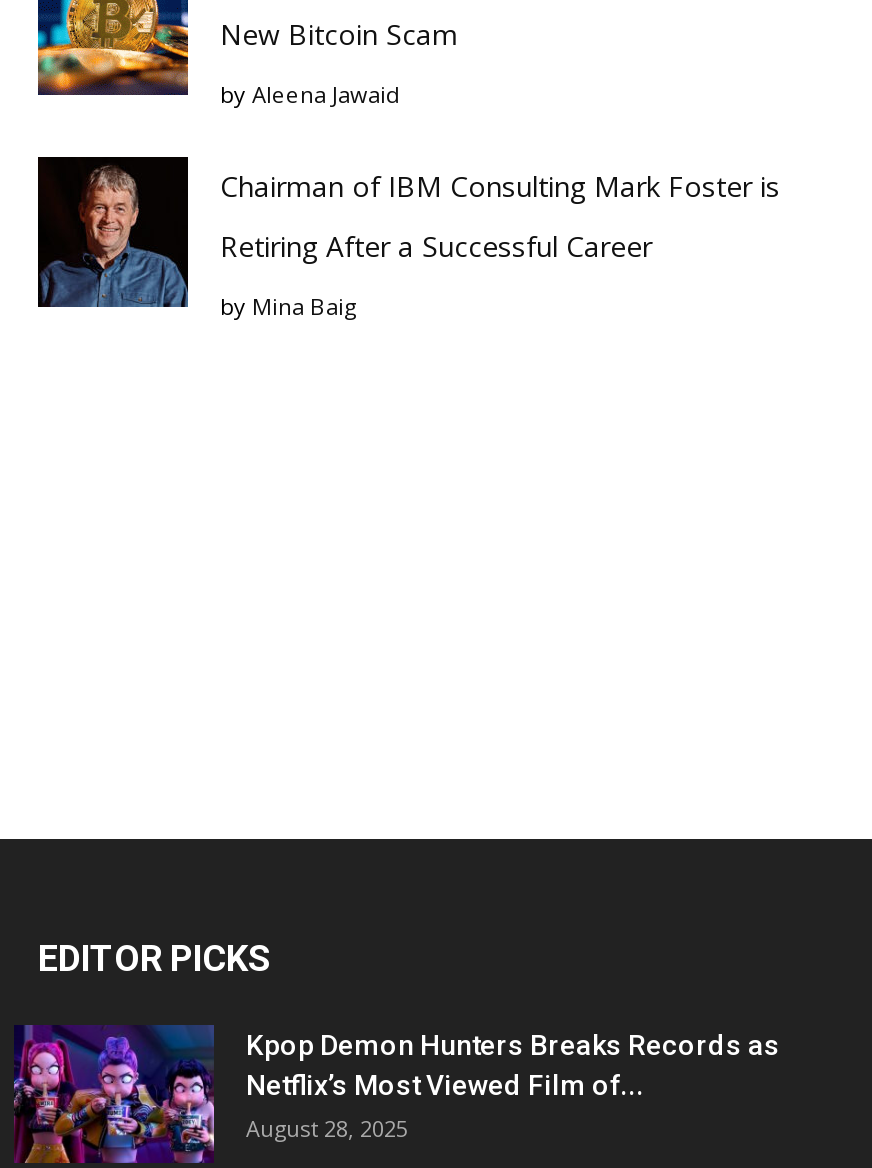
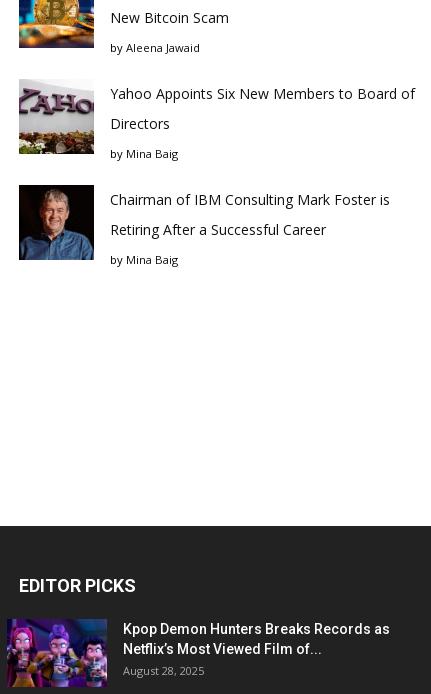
none -> [18,78,415,161] [image] | Yahoo Appoints Six New Members to Board of | Directors | by Mina Baig

